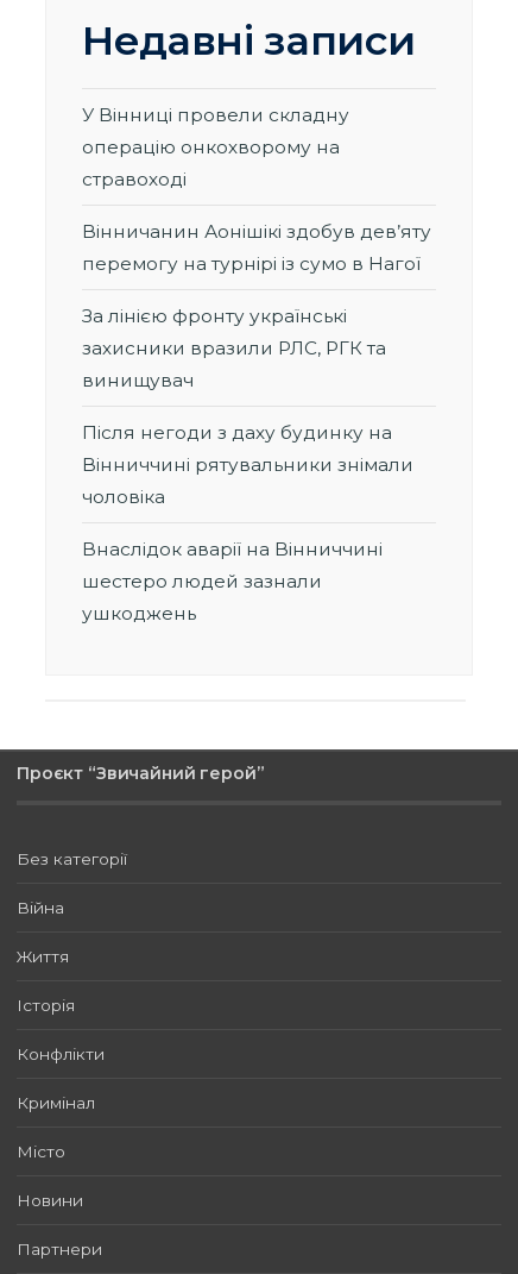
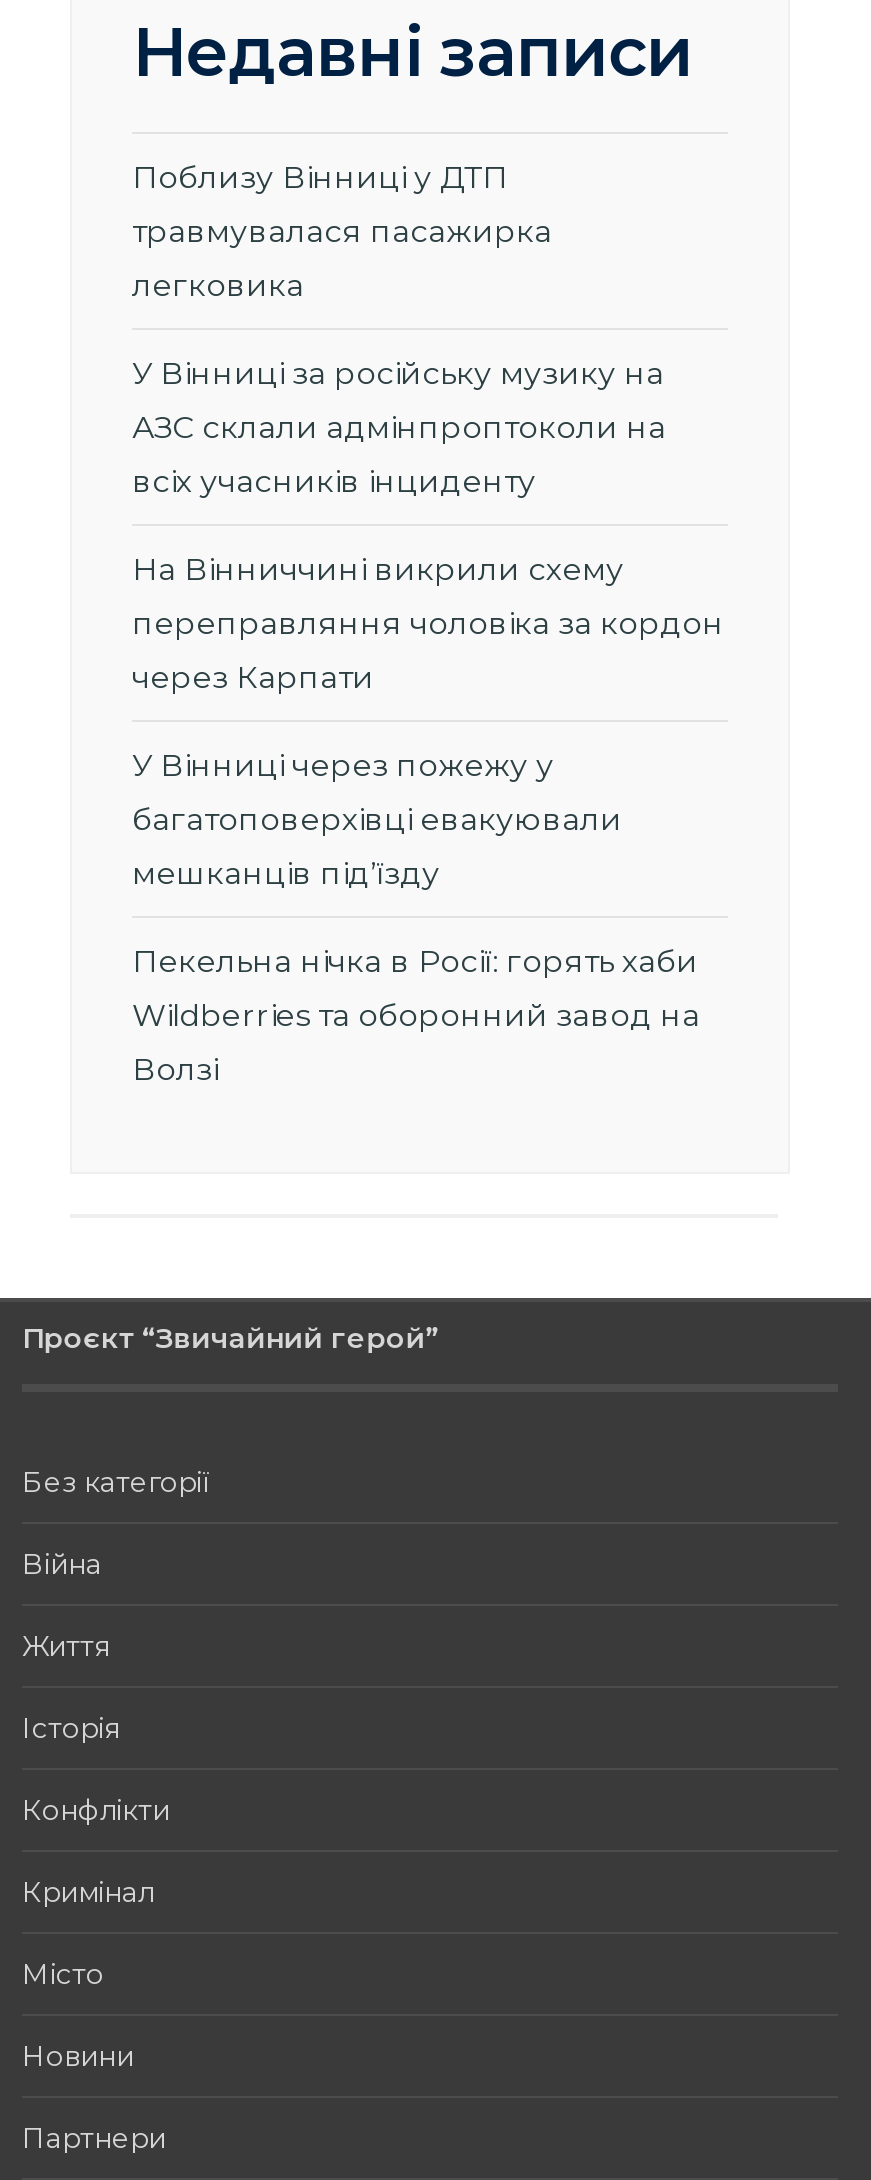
[82,103,349,190] У Вінниці провели складну | операцію онкохворому на | стравоході -> [132,157,552,303] Поблизу Вінниці у ДТП | травмувалася пасажирка | легковика
[82,219,431,274] Вінничанин Аонішікі здобув дев’яту | перемогу на турнірі із сумо в Нагої -> [132,353,666,499] У Вінниці за російську музику на | АЗС склали адмінпроптоколи на | всіх учасників інциденту
[82,304,386,391] За лінією фронту українські | захисники вразили РЛС, РГК та | винищувач -> [132,549,724,695] На Вінниччині викрили схему | переправляння чоловіка за кордон | через Карпати
[82,421,413,507] Після негоди з даху будинку на | Вінниччині рятувальники знімали | чоловіка -> [132,745,622,891] У Вінниці через пожежу у | багатоповерхівці евакуювали | мешканців під’їзду
[82,537,383,624] Внаслідок аварії на Вінниччині | шестеро людей зазнали | ушкоджень -> [132,941,700,1087] Пекельна нічка в Росії: горять хаби | Wildberries та оборонний завод на | Волзі

